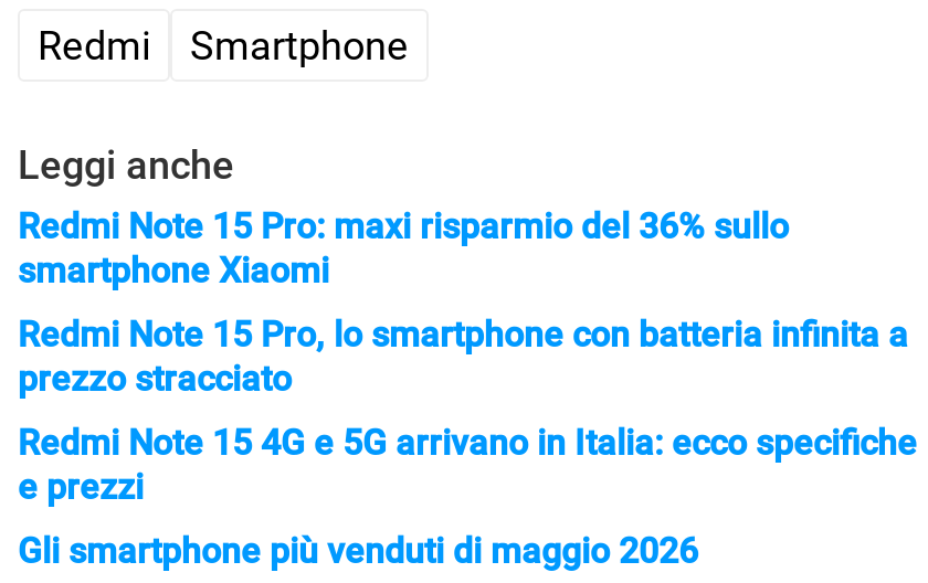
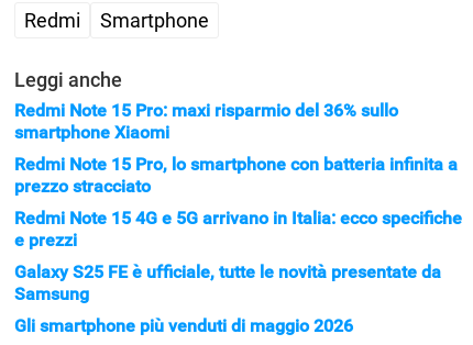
none -> [14,262,441,305] Galaxy S25 FE è ufficiale, tutte le novità presentate da | Samsung

